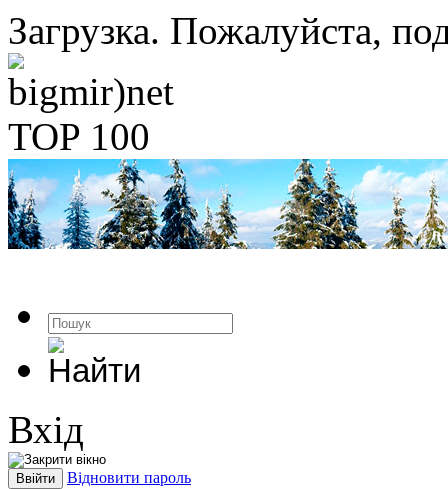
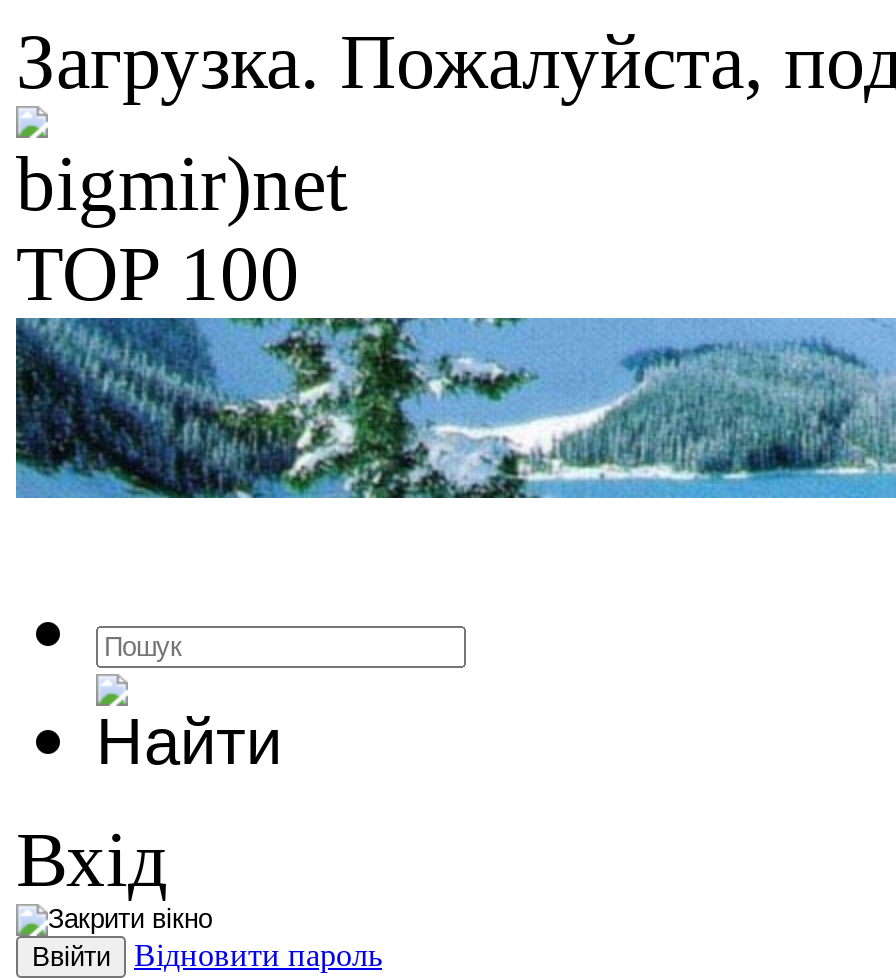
[7,158,445,250] [image] -> [14,316,890,500] [image]

